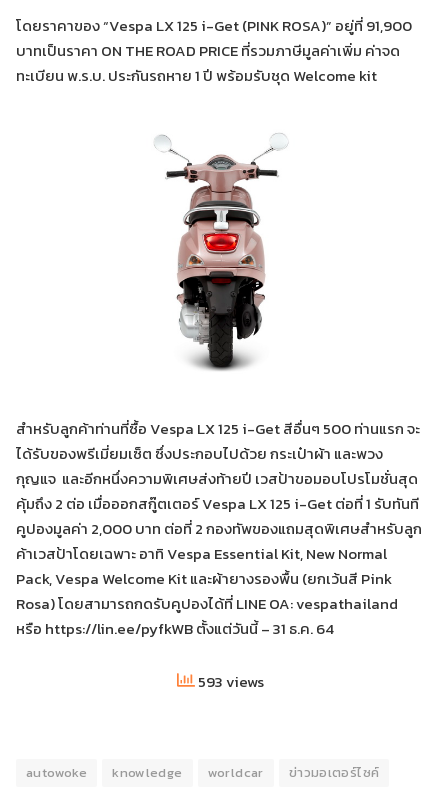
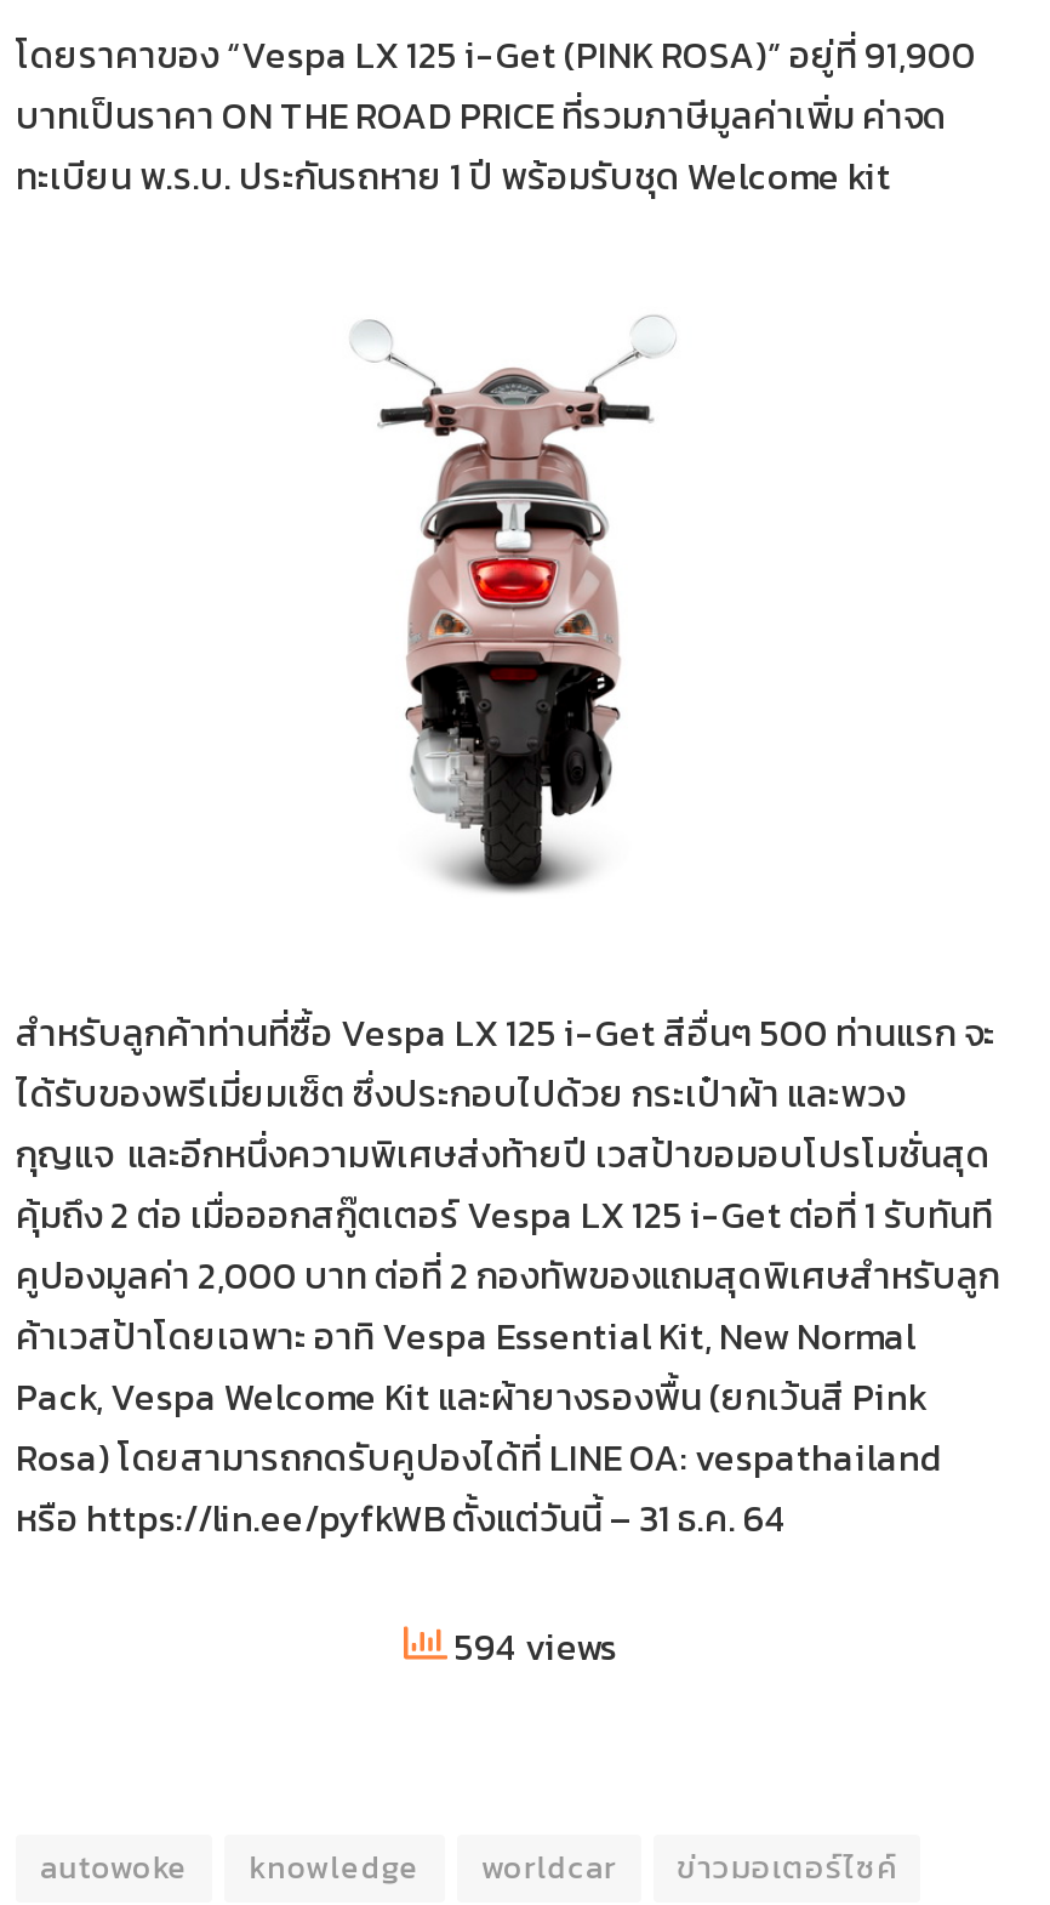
[194,670,263,693] 593 views -> [447,1619,617,1675] 594 views

